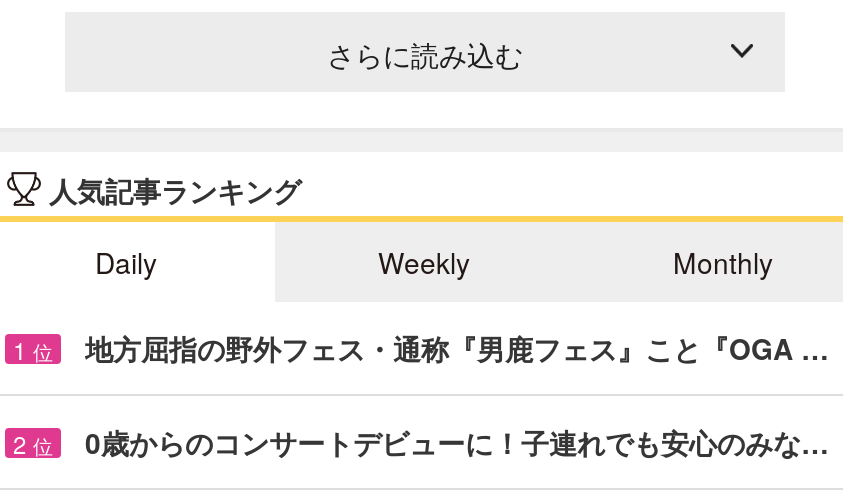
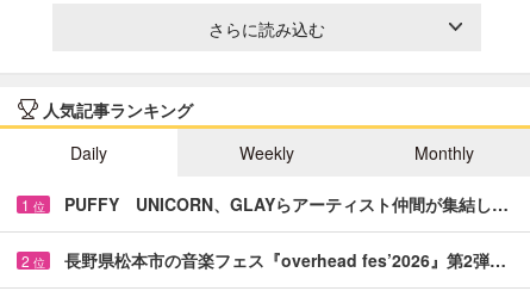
[85,328,829,368] 地方屈指の野外フェス・通称『男鹿フェス』こと『OGA … -> [64,192,509,216] PUFFY UNICORN、GLAYらアーティスト仲間が集結し…
[85,422,829,462] 0歳からのコンサートデビューに！子連れでも安心のみな… -> [64,248,506,272] 長野県松本市の音楽フェス『overhead fes’2026』第2弾…

